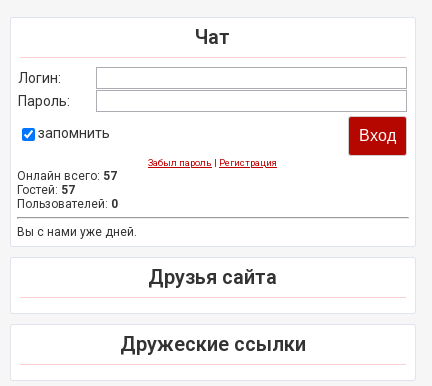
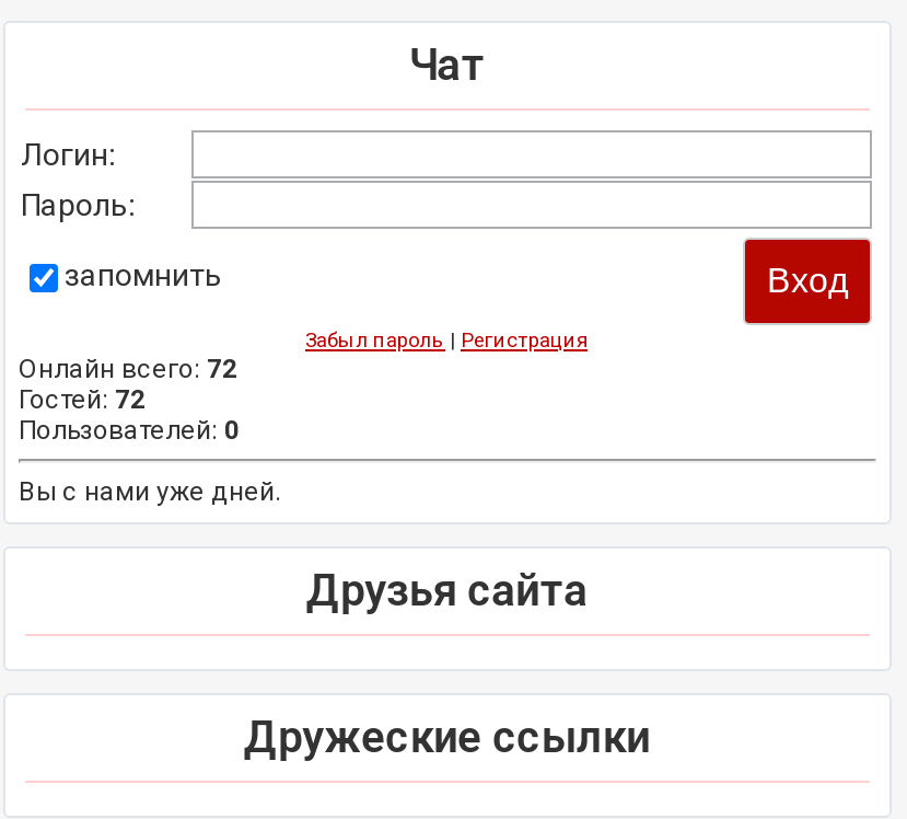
[17,169,117,183] Онлайн всего: 57 -> [19,354,237,385] Онлайн всего: 72
[17,183,75,197] Гостей: 57 -> [19,385,146,416] Гостей: 72

